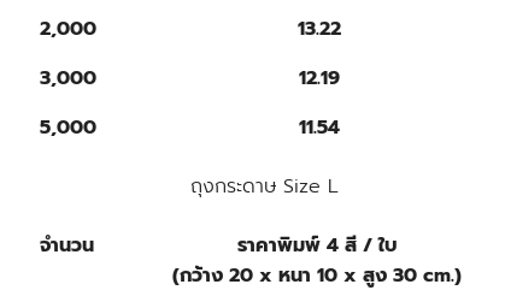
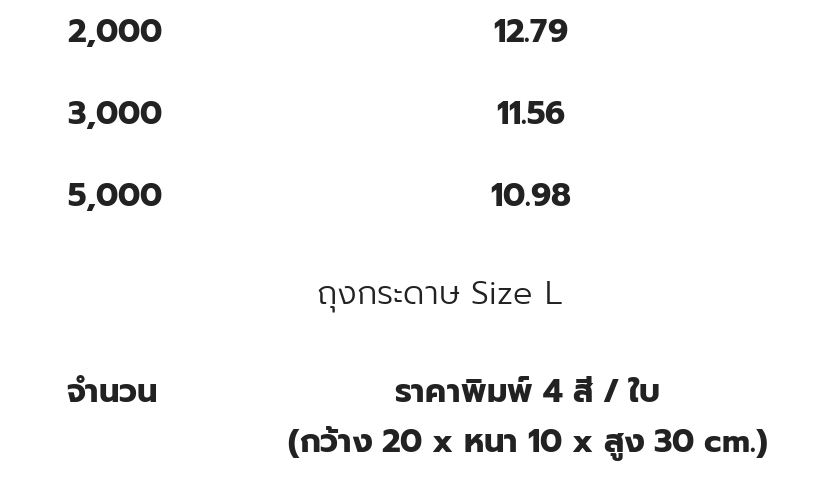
[297,14,340,43] 13.22 -> [494,9,568,57] 12.79
[298,64,339,92] 12.19 -> [497,91,565,139] 11.56
[298,113,339,142] 11.54 -> [491,173,571,221] 10.98

